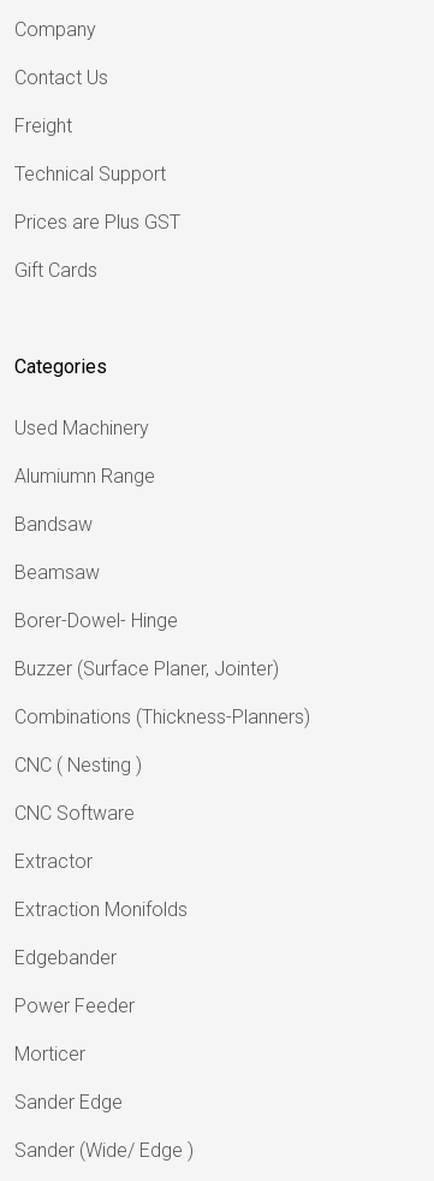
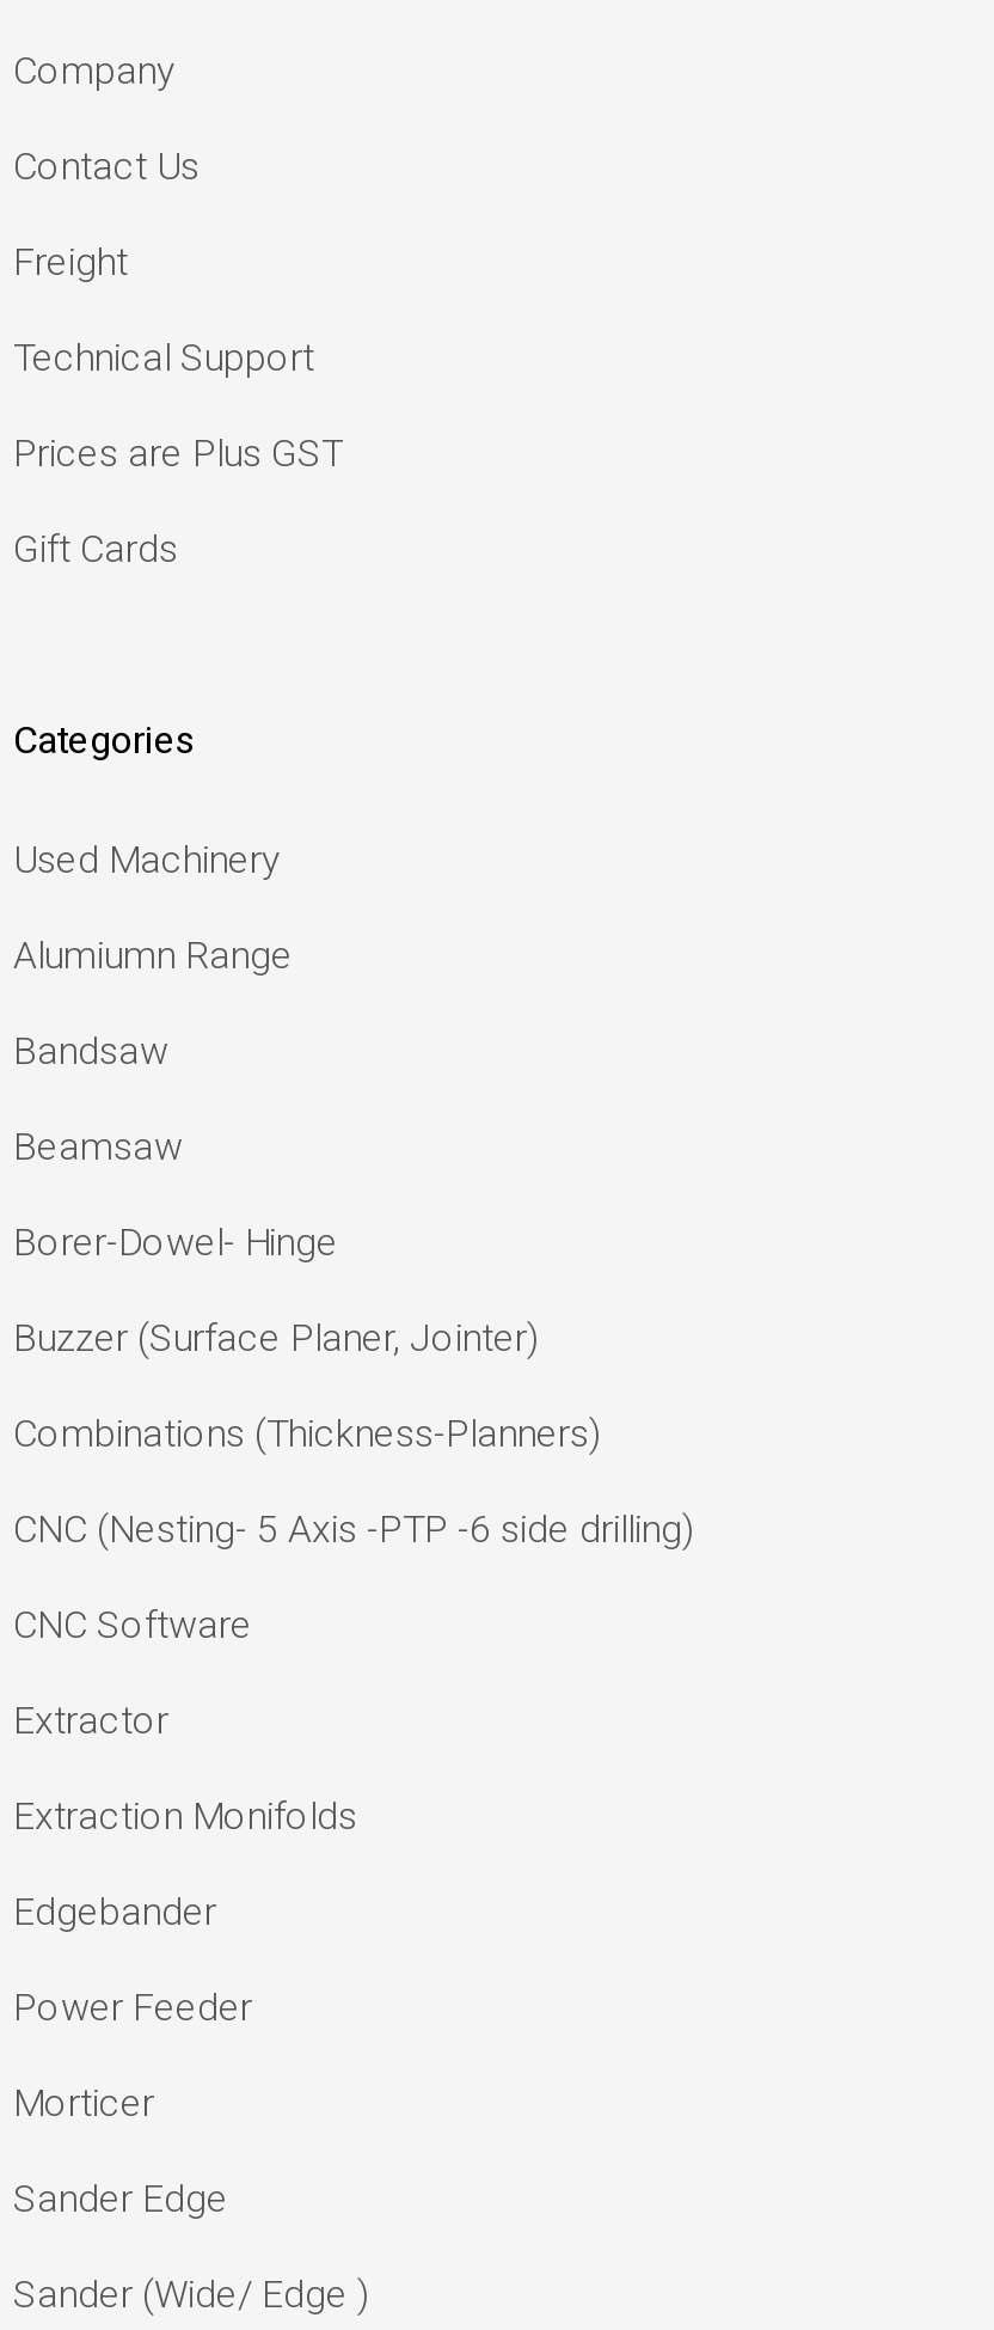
[14,753,142,776] CNC ( Nesting ) -> [13,1507,694,1552] CNC (Nesting- 5 Axis -PTP -6 side drilling)

